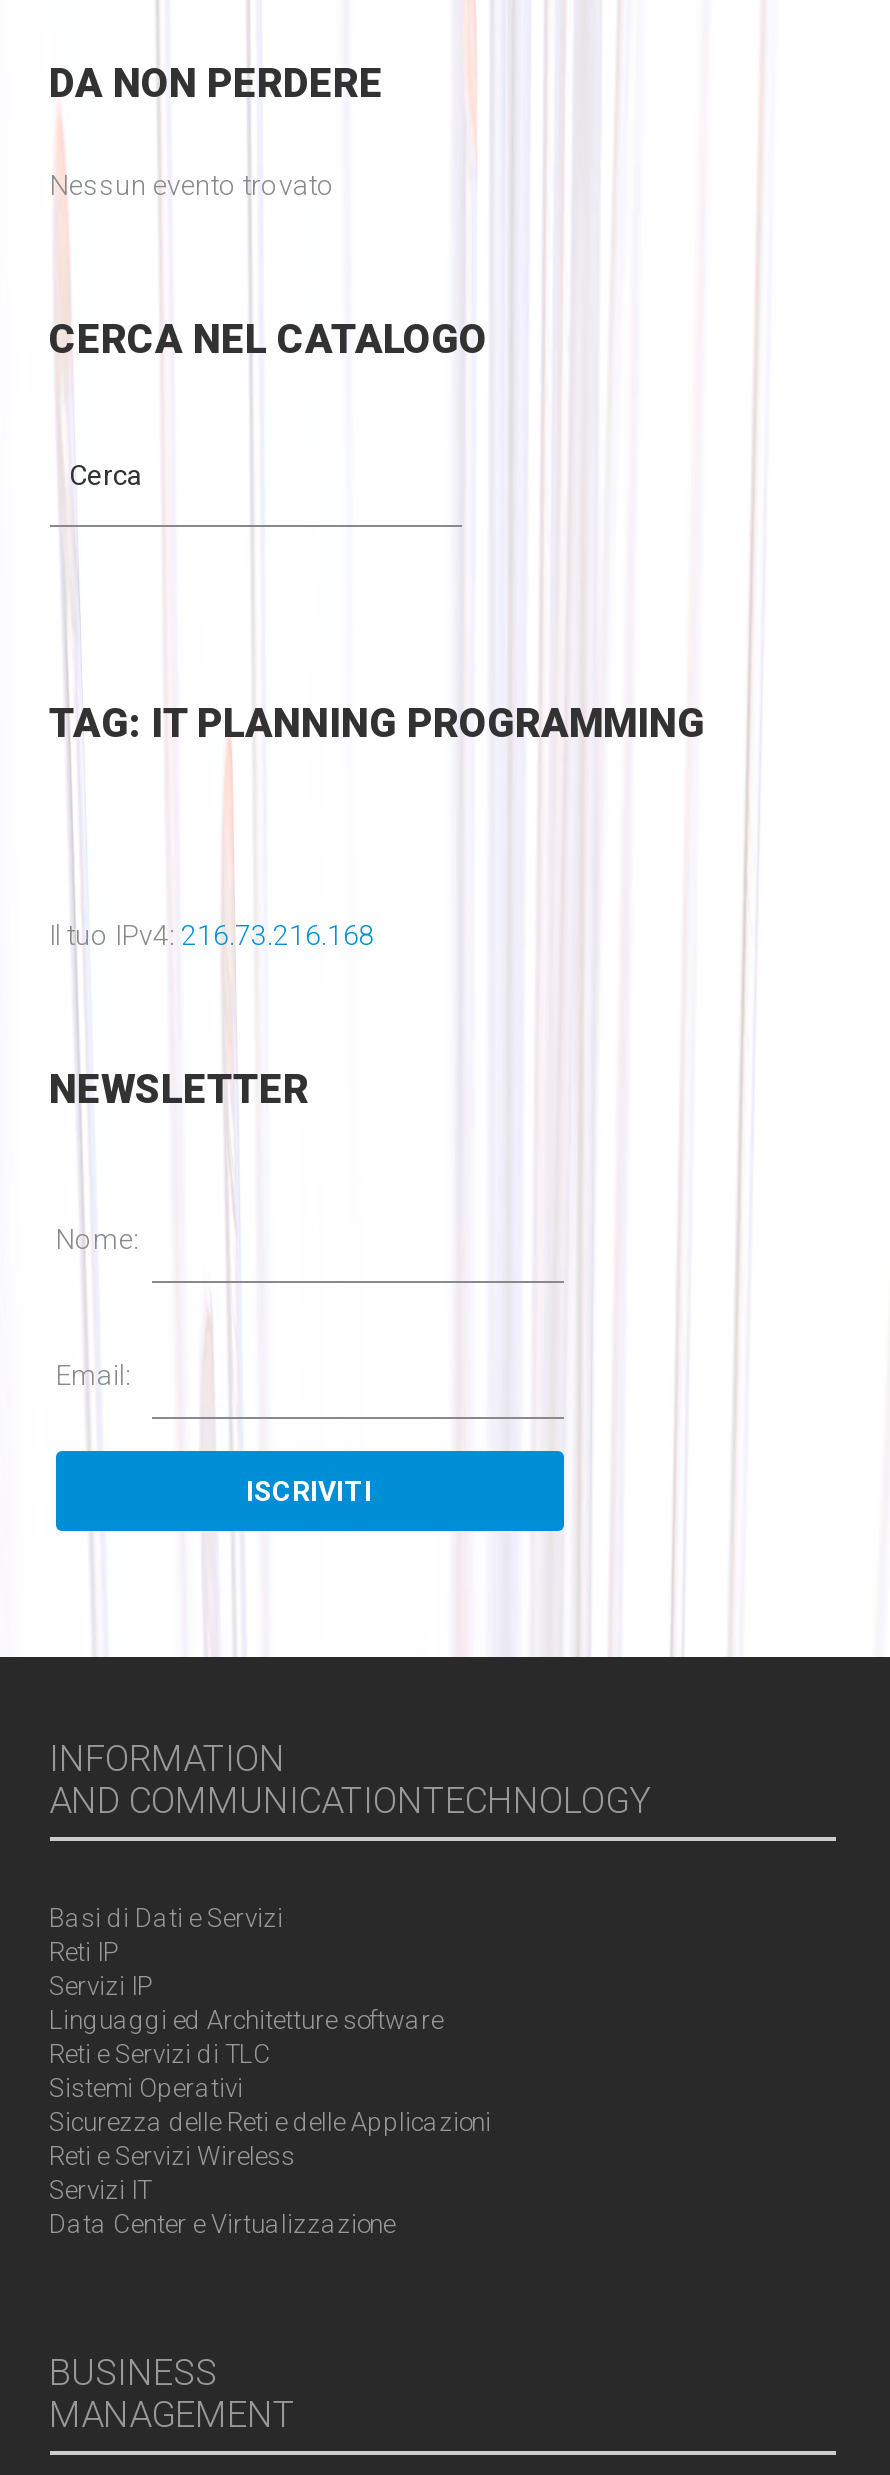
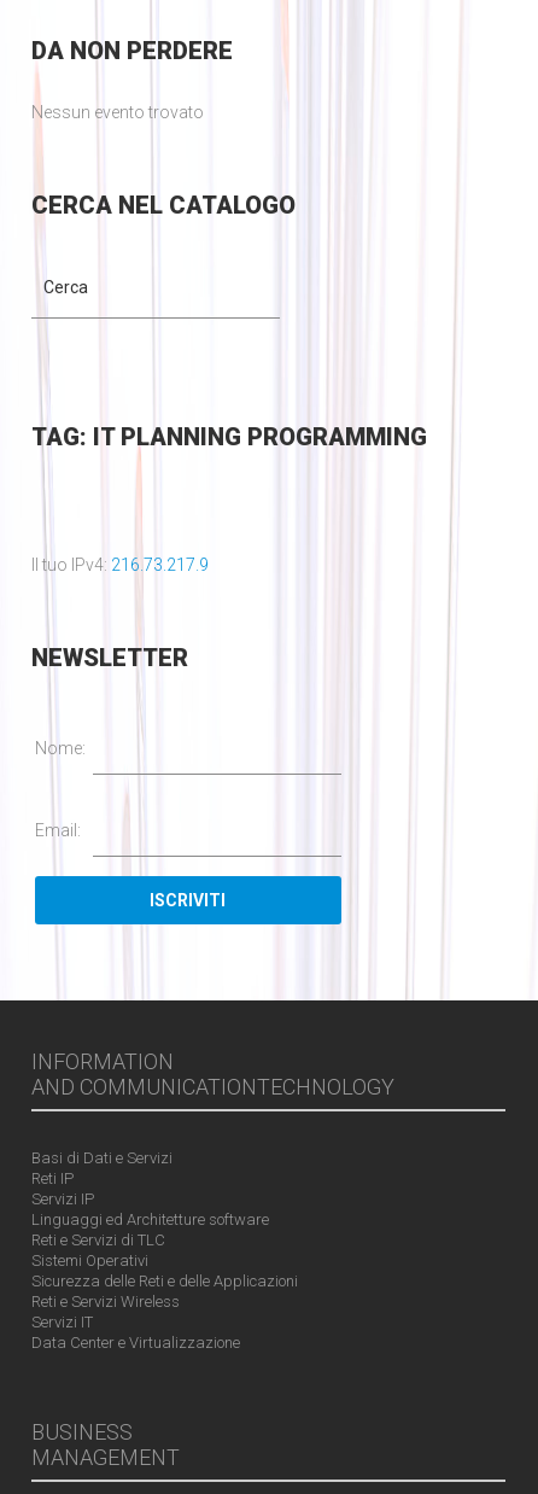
[49,920,375,952] Il tuo IPv4: 216.73.216.168 -> [31,556,208,575] Il tuo IPv4: 216.73.217.9

